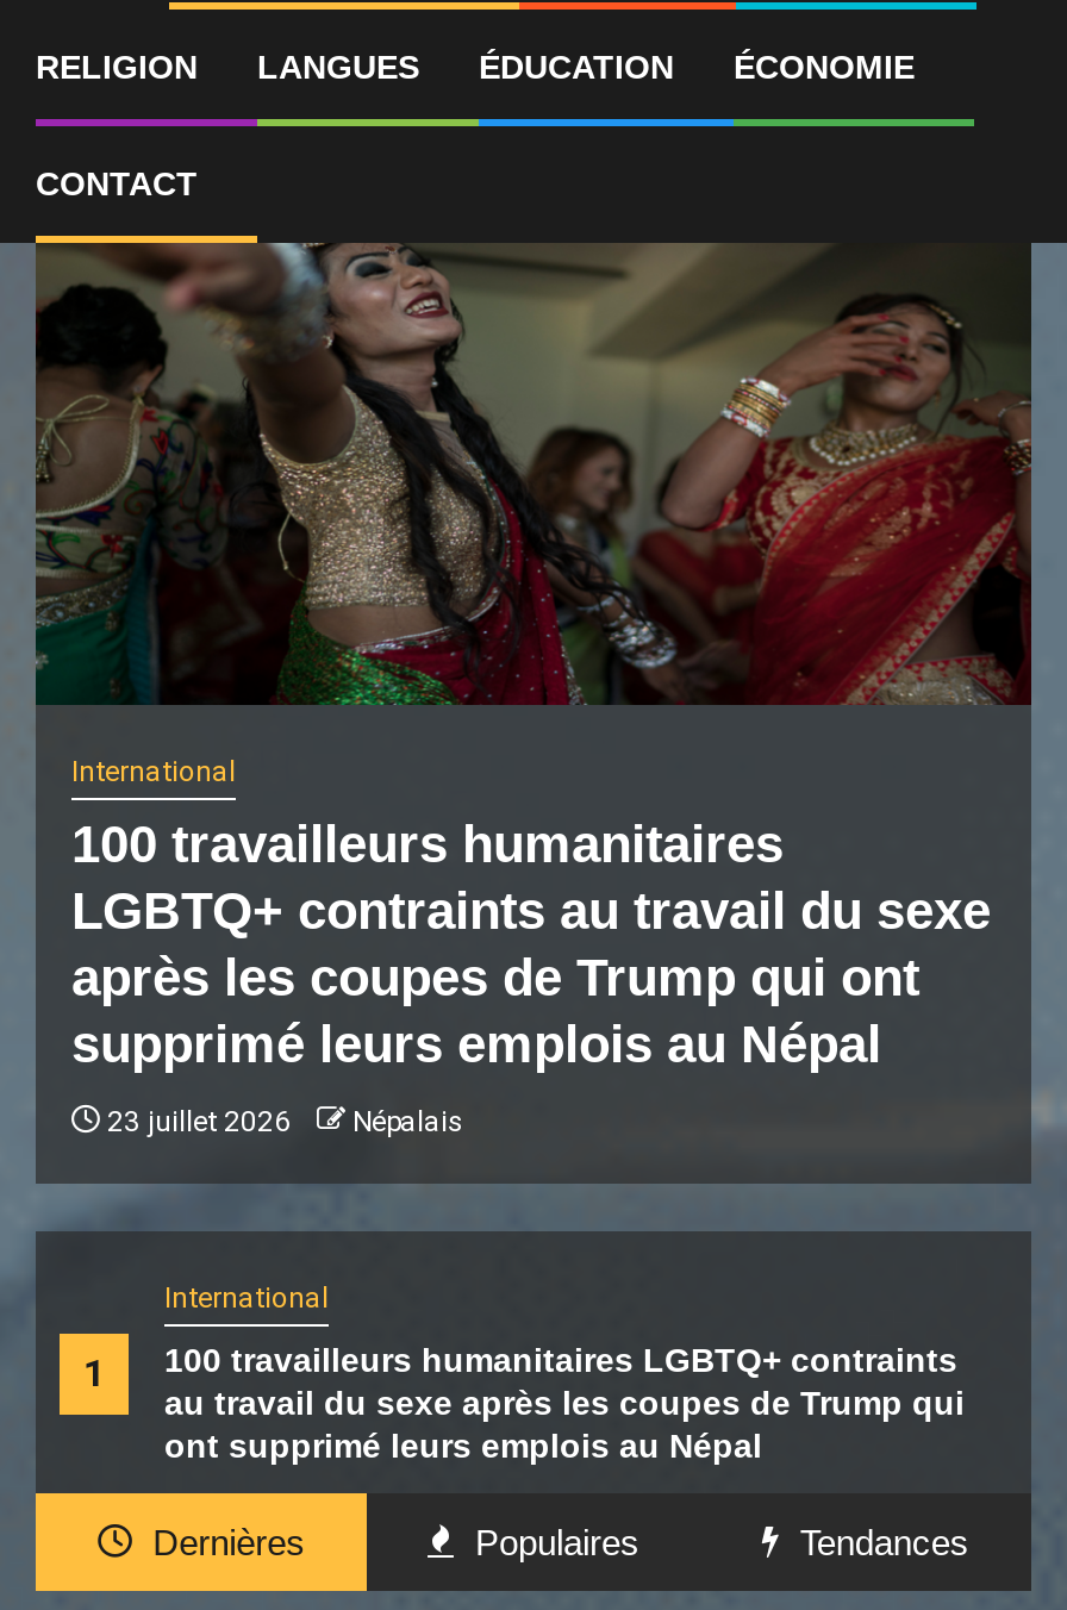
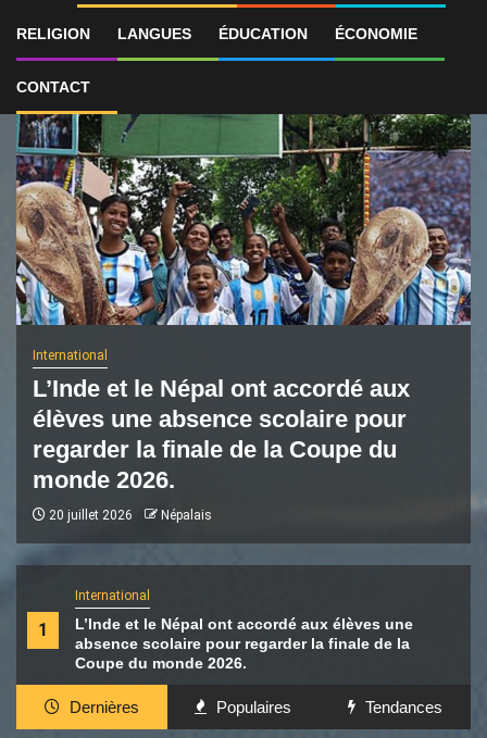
[33,243,1034,705] [image] -> [15,113,472,326] [image]
[71,815,991,1074] 100 travailleurs humanitaires | LGBTQ+ contraints au travail du sexe | après les coupes de Trump qui ont | supprimé leurs emplois au Népal -> [33,375,410,493] L’Inde et le Népal ont accordé aux | élèves une absence scolaire pour | regarder la finale de la Coupe du | monde 2026.
[100,1105,464,1138] 23 juillet 2026 Népalais -> [46,508,212,523] 20 juillet 2026 Népalais
[164,1341,965,1465] 100 travailleurs humanitaires LGBTQ+ contraints | au travail du sexe après les coupes de Trump qui | ont supprimé leurs emplois au Népal -> [75,615,413,672] L’Inde et le Népal ont accordé aux élèves une | absence scolaire pour regarder la finale de la | Coupe du monde 2026.

